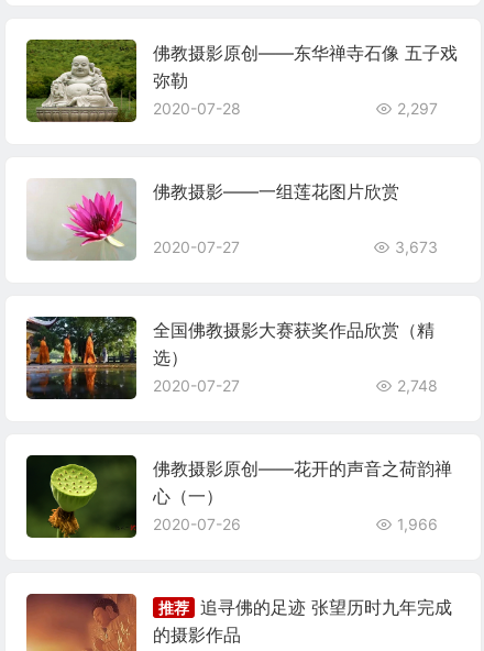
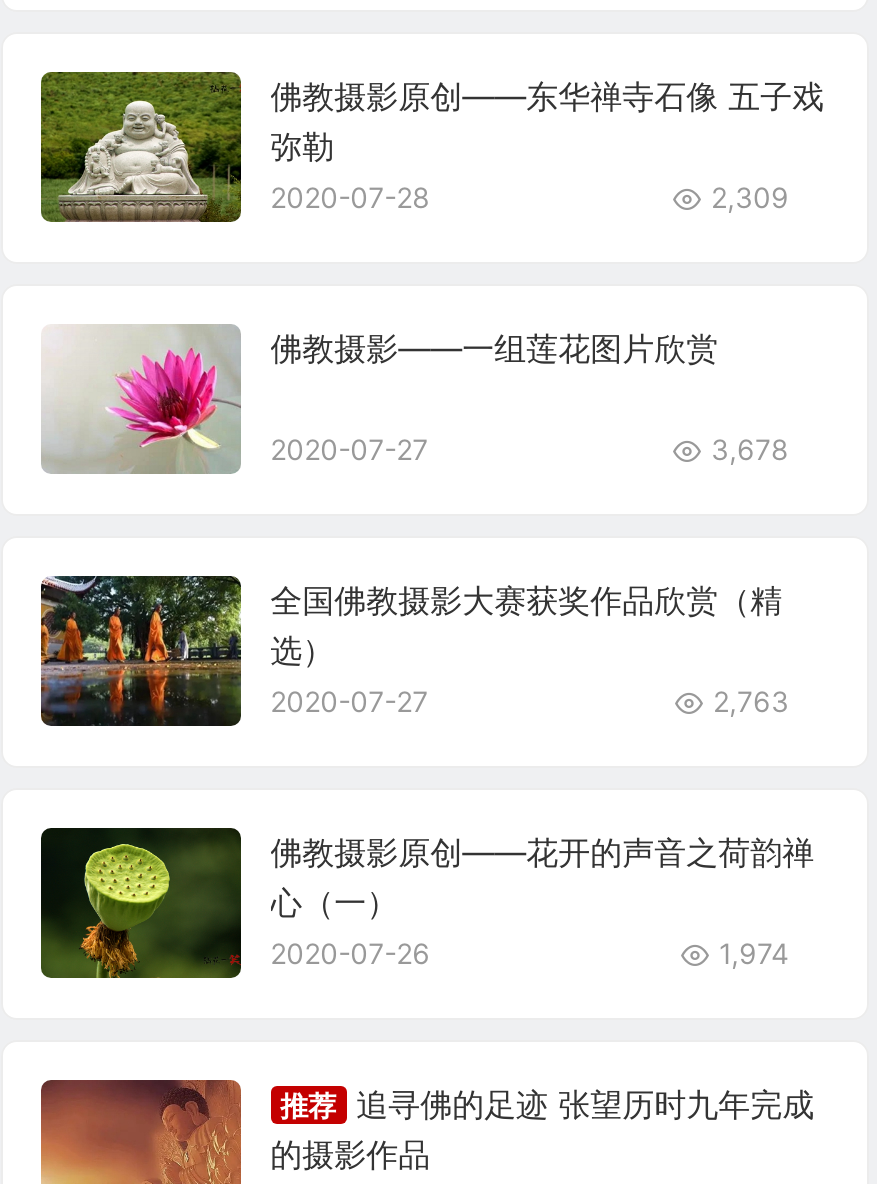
[397,99,438,118] 2,297 -> [711,180,789,214] 2,309
[395,238,438,256] 3,673 -> [711,432,789,466] 3,678
[397,376,438,395] 2,748 -> [713,684,789,718] 2,763
[397,515,438,533] 1,966 -> [719,936,789,970] 1,974

